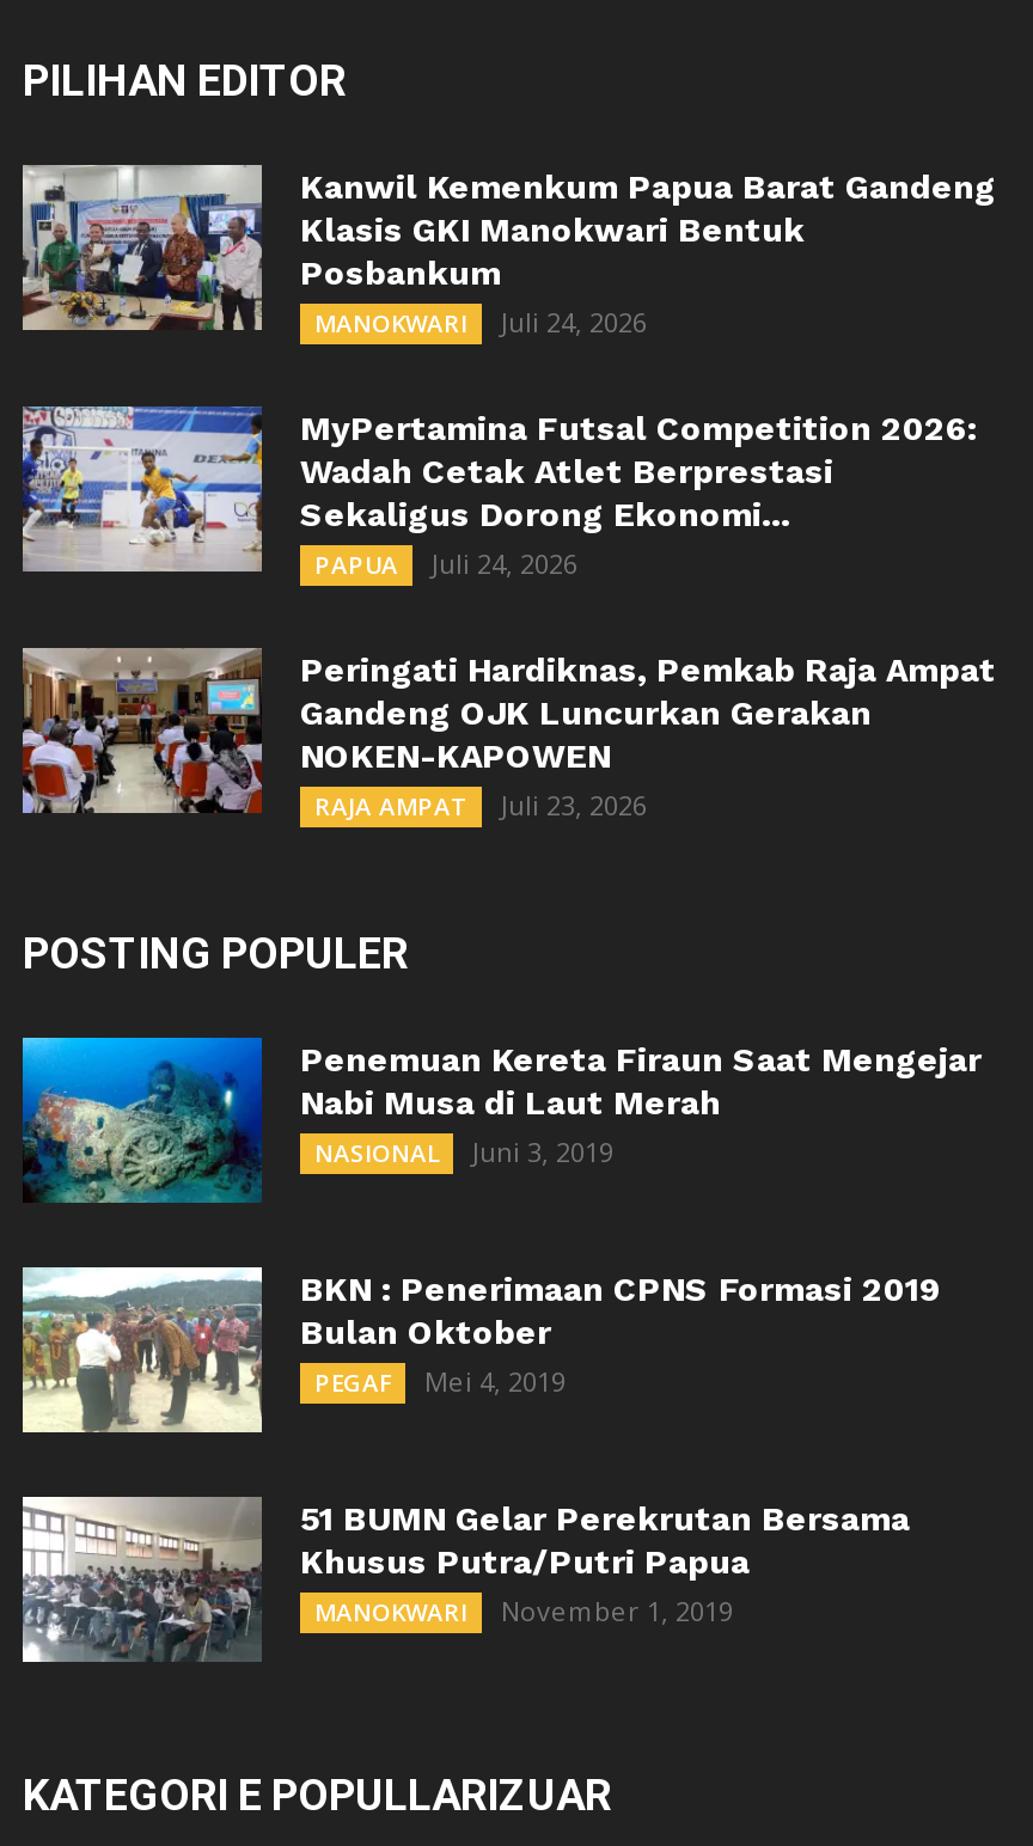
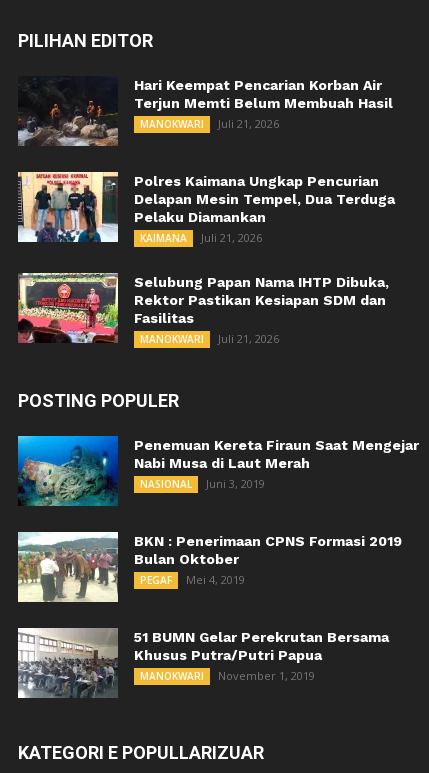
[20,163,996,344] [image] | Kanwil Kemenkum Papua Barat Gandeng | Klasis GKI Manokwari Bentuk | Posbankum -> [17,76,393,147] [image] | Hari Keempat Pencarian Korban Air | Terjun Memti Belum Membuah Hasil
[314,304,647,340] MANOKWARI Juli 24, 2026 -> [140,116,279,131] MANOKWARI Juli 21, 2026
[23,404,977,582] [image] | MyPertamina Futsal Competition 2026: | Wadah Cetak Atlet Berprestasi | Sekaligus Dorong Ekonomi... | PAPUA | Juli 24, 2026 -> [18,171,395,245] [image] | Polres Kaimana Ungkap Pencurian | Delapan Mesin Tempel, Dua Terduga | Pelaku Diamankan | KAIMANA | Juli 21, 2026
[20,648,996,823] [image] | Peringati Hardiknas, Pemkab Raja Ampat | Gandeng OJK Luncurkan Gerakan | NOKEN-KAPOWEN | RAJA AMPAT | Juli 23, 2026 -> [17,273,389,346] [image] | Selubung Papan Nama IHTP Dibuka, | Rektor Pastikan Kesiapan SDM dan | Fasilitas | MANOKWARI | Juli 21, 2026

